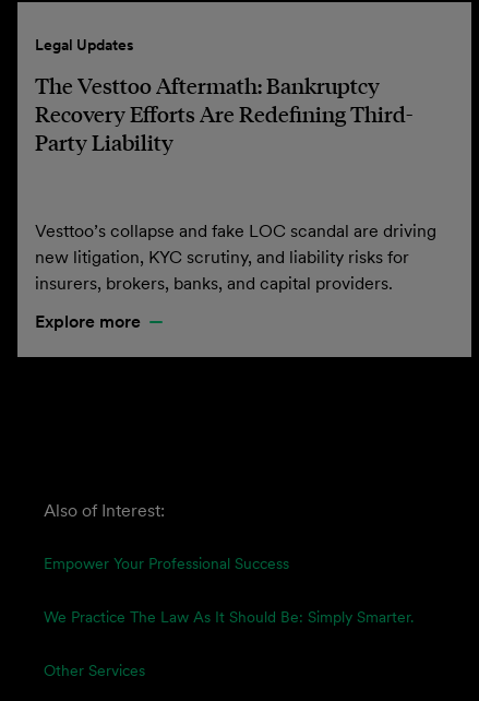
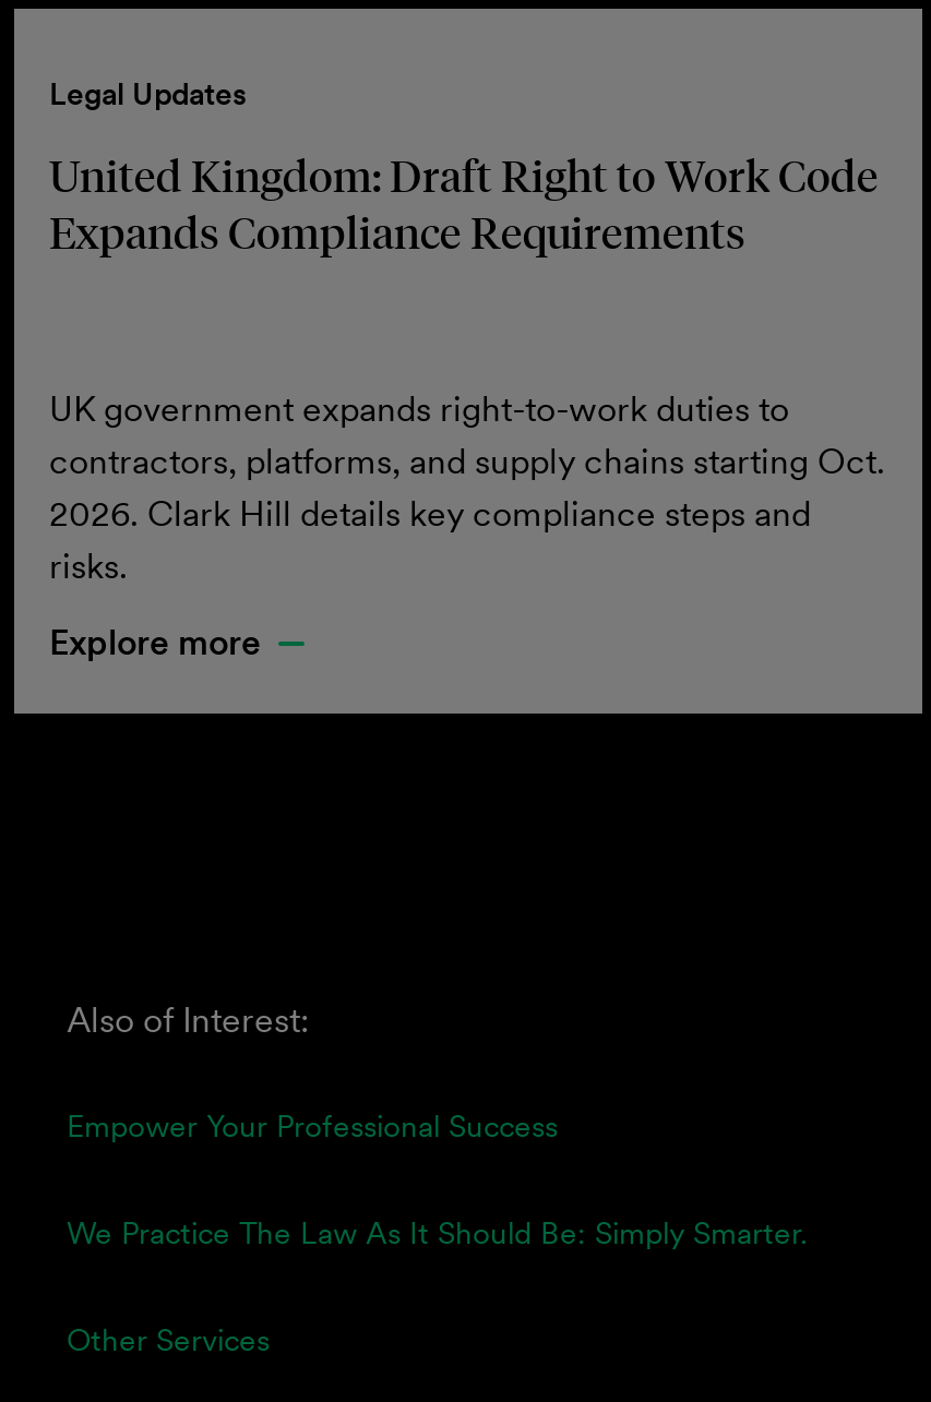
[35,71,412,156] The Vesttoo Aftermath: Bankruptcy | Recovery Efforts Are Redefining Third- | Party Liability -> [49,146,879,260] United Kingdom: Draft Right to Work Code | Expands Compliance Requirements
[35,219,436,294] Vesttoo’s collapse and fake LOC scandal are driving | new litigation, KYC scrutiny, and liability risks for | insurers, brokers, banks, and capital providers. -> [49,386,885,587] UK government expands right-to-work duties to | contractors, platforms, and supply chains starting Oct. | 2026. Clark Hill details key compliance steps and | risks.

